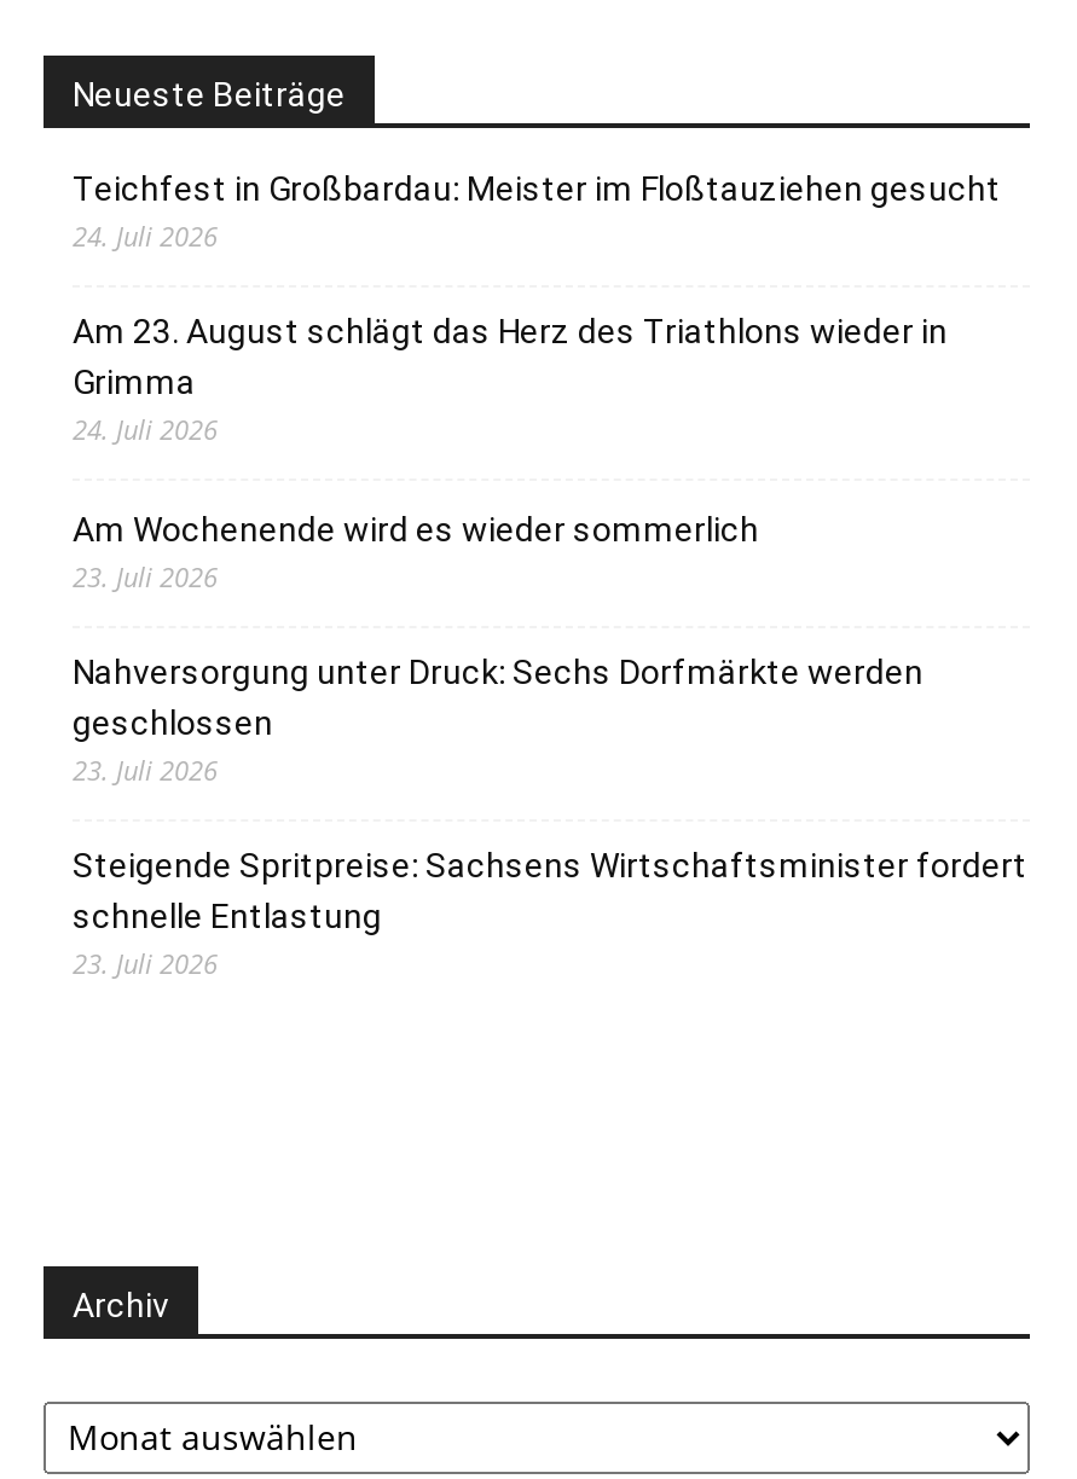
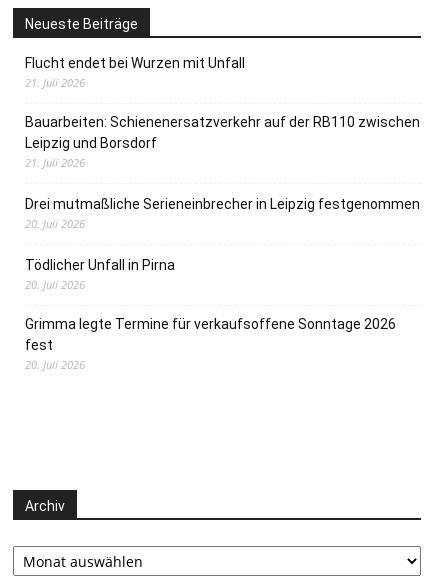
[73,169,1001,254] Teichfest in Großbardau: Meister im Floßtauziehen gesucht | 24. Juli 2026 -> [25,55,245,90] Flucht endet bei Wurzen mit Unfall | 21. Juli 2026
[73,312,948,447] Am 23. August schlägt das Herz des Triathlons wieder in | Grimma | 24. Juli 2026 -> [25,114,420,170] Bauarbeiten: Schienenersatzverkehr auf der RB110 zwischen | Leipzig und Borsdorf | 21. Juli 2026
[73,510,759,594] Am Wochenende wird es wieder sommerlich | 23. Juli 2026 -> [25,196,420,231] Drei mutmaßliche Serieneinbrecher in Leipzig festgenommen | 20. Juli 2026
[73,652,923,788] Nahversorgung unter Druck: Sechs Dorfmärkte werden | geschlossen | 23. Juli 2026 -> [25,257,175,292] Tödlicher Unfall in Pirna | 20. Juli 2026
[73,846,1027,981] Steigende Spritpreise: Sachsens Wirtschaftsminister fordert | schnelle Entlastung | 23. Juli 2026 -> [25,316,396,372] Grimma legte Termine für verkaufsoffene Sonntage 2026 | fest | 20. Juli 2026

